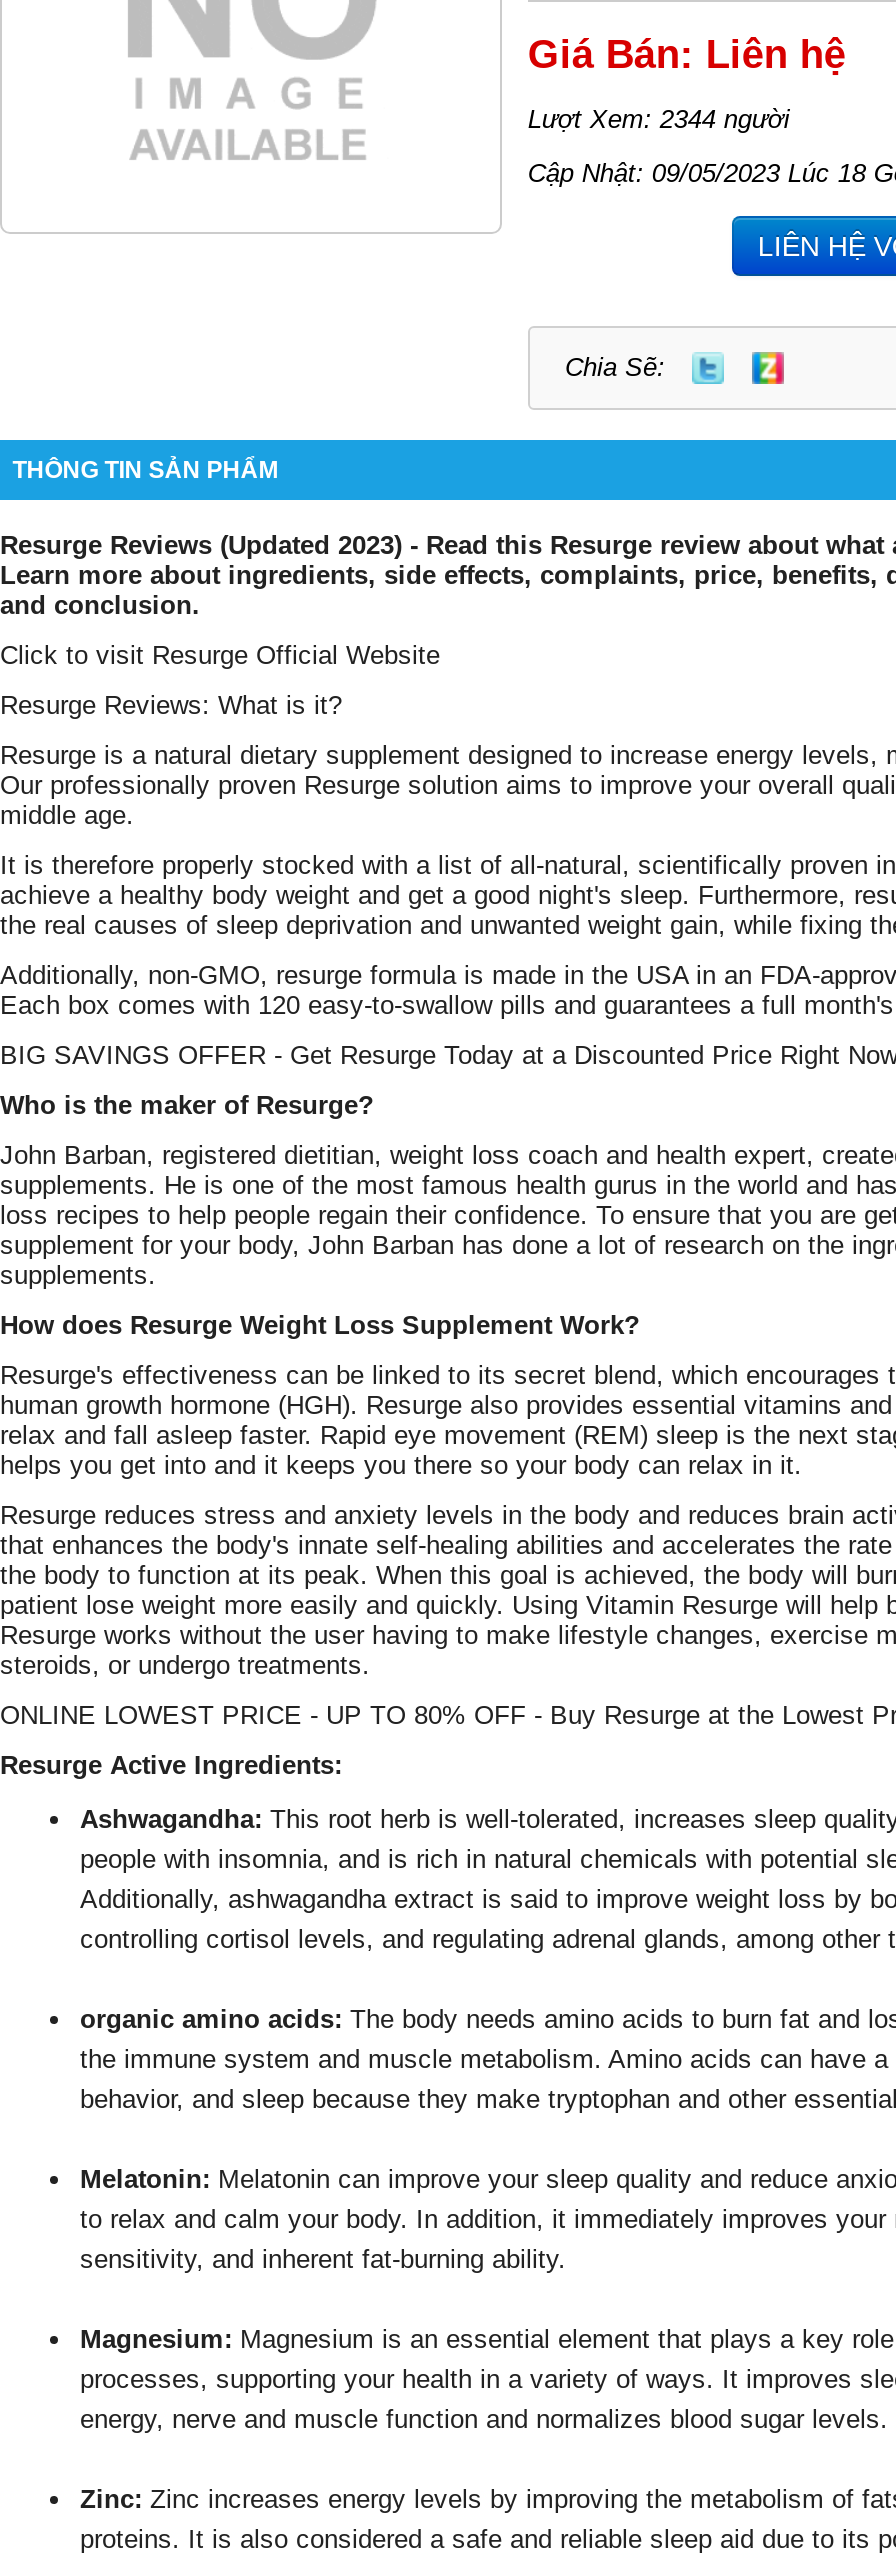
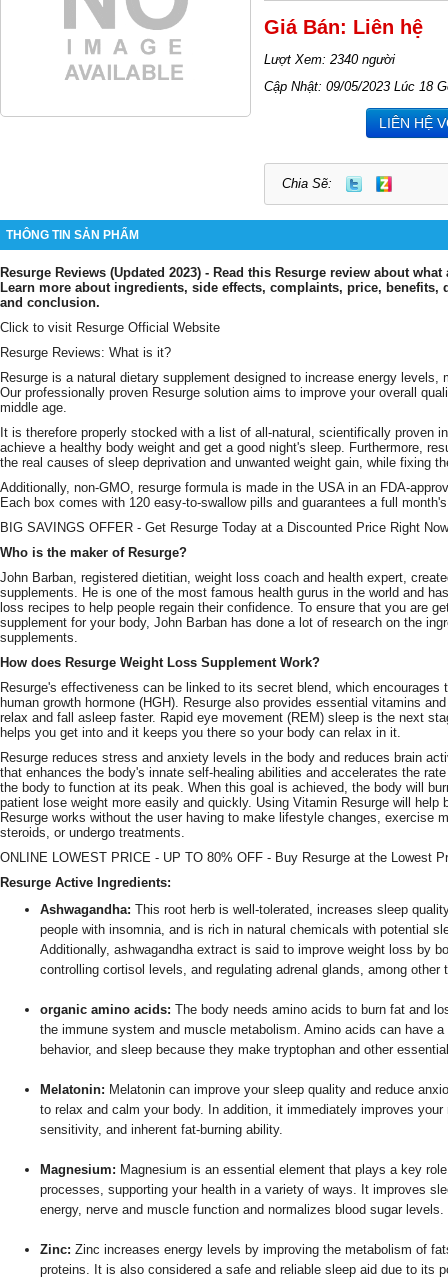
[528,103,790,133] Lượt Xem: 2344 người -> [264,52,395,67] Lượt Xem: 2340 người

